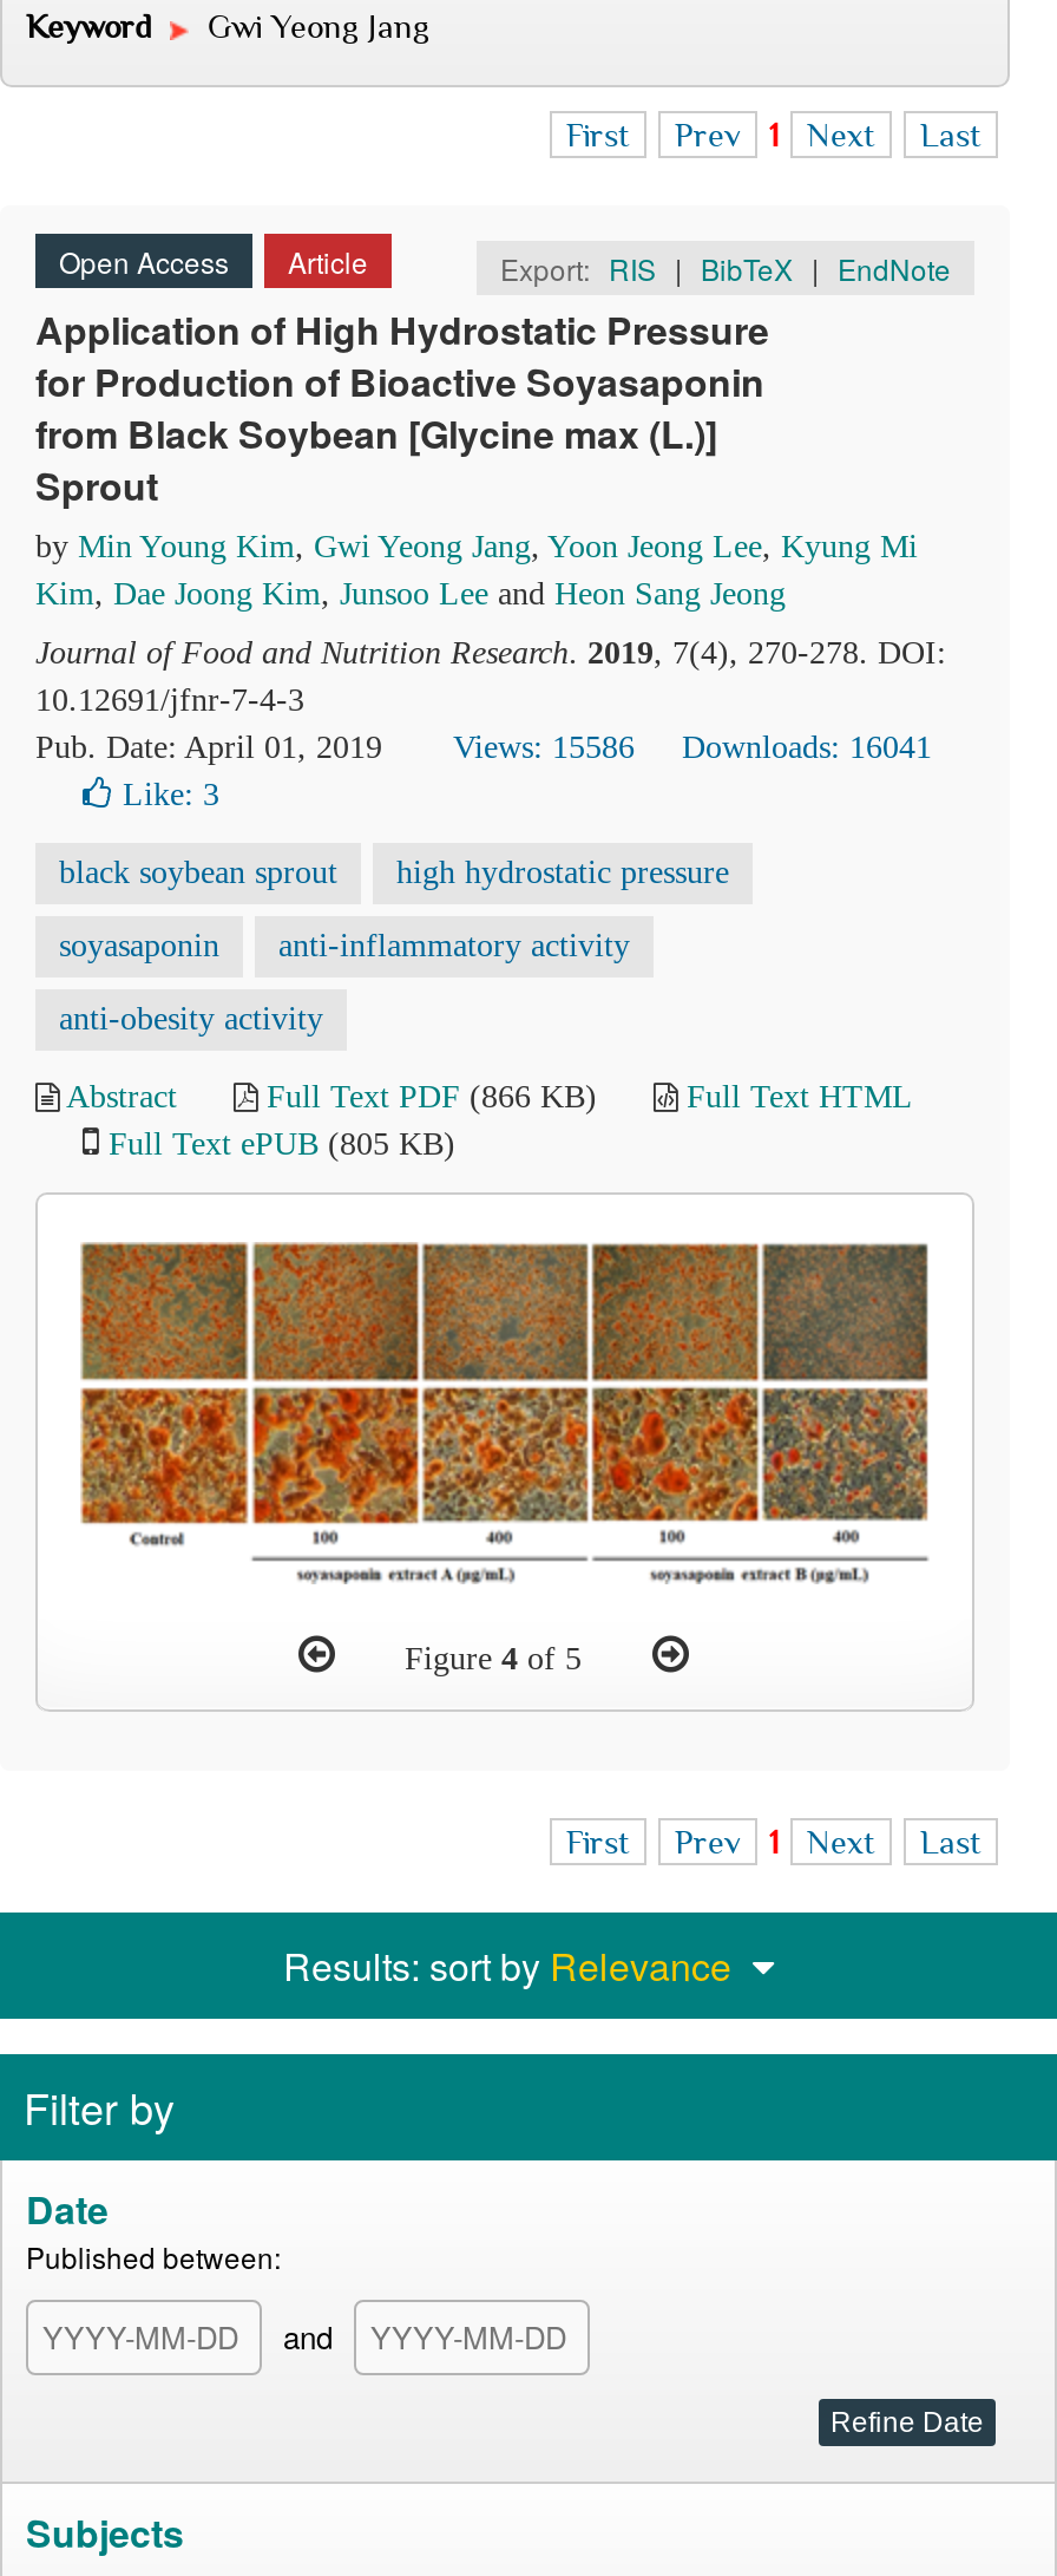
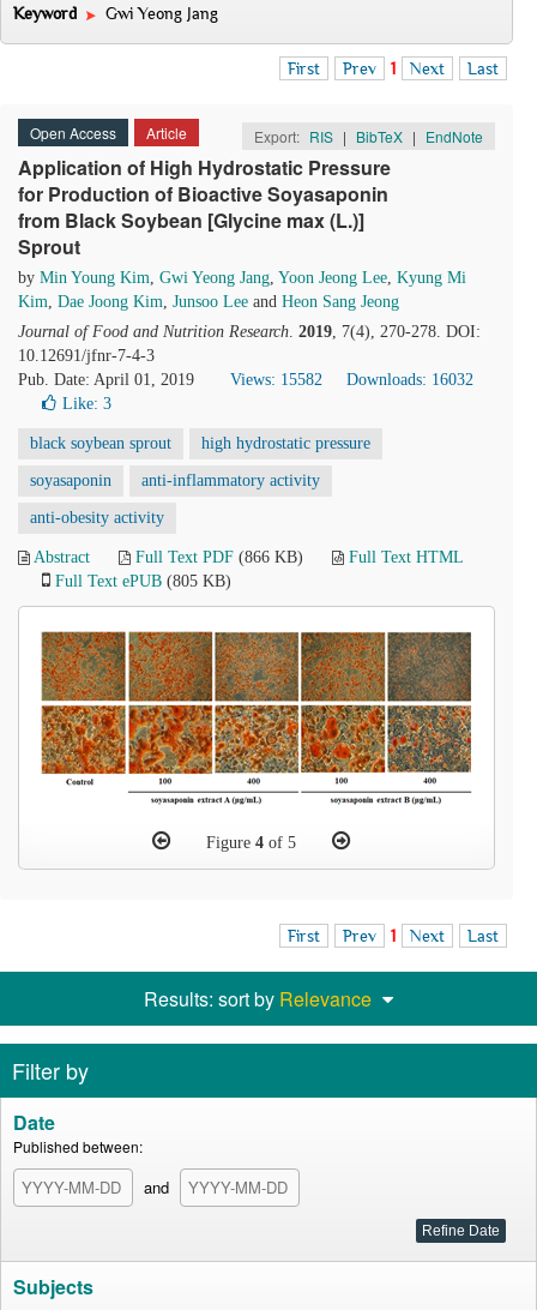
[453,730,635,765] Views: 15586 -> [230,371,322,389] Views: 15582
[682,730,932,765] Downloads: 16041 -> [346,371,473,389] Downloads: 16032

